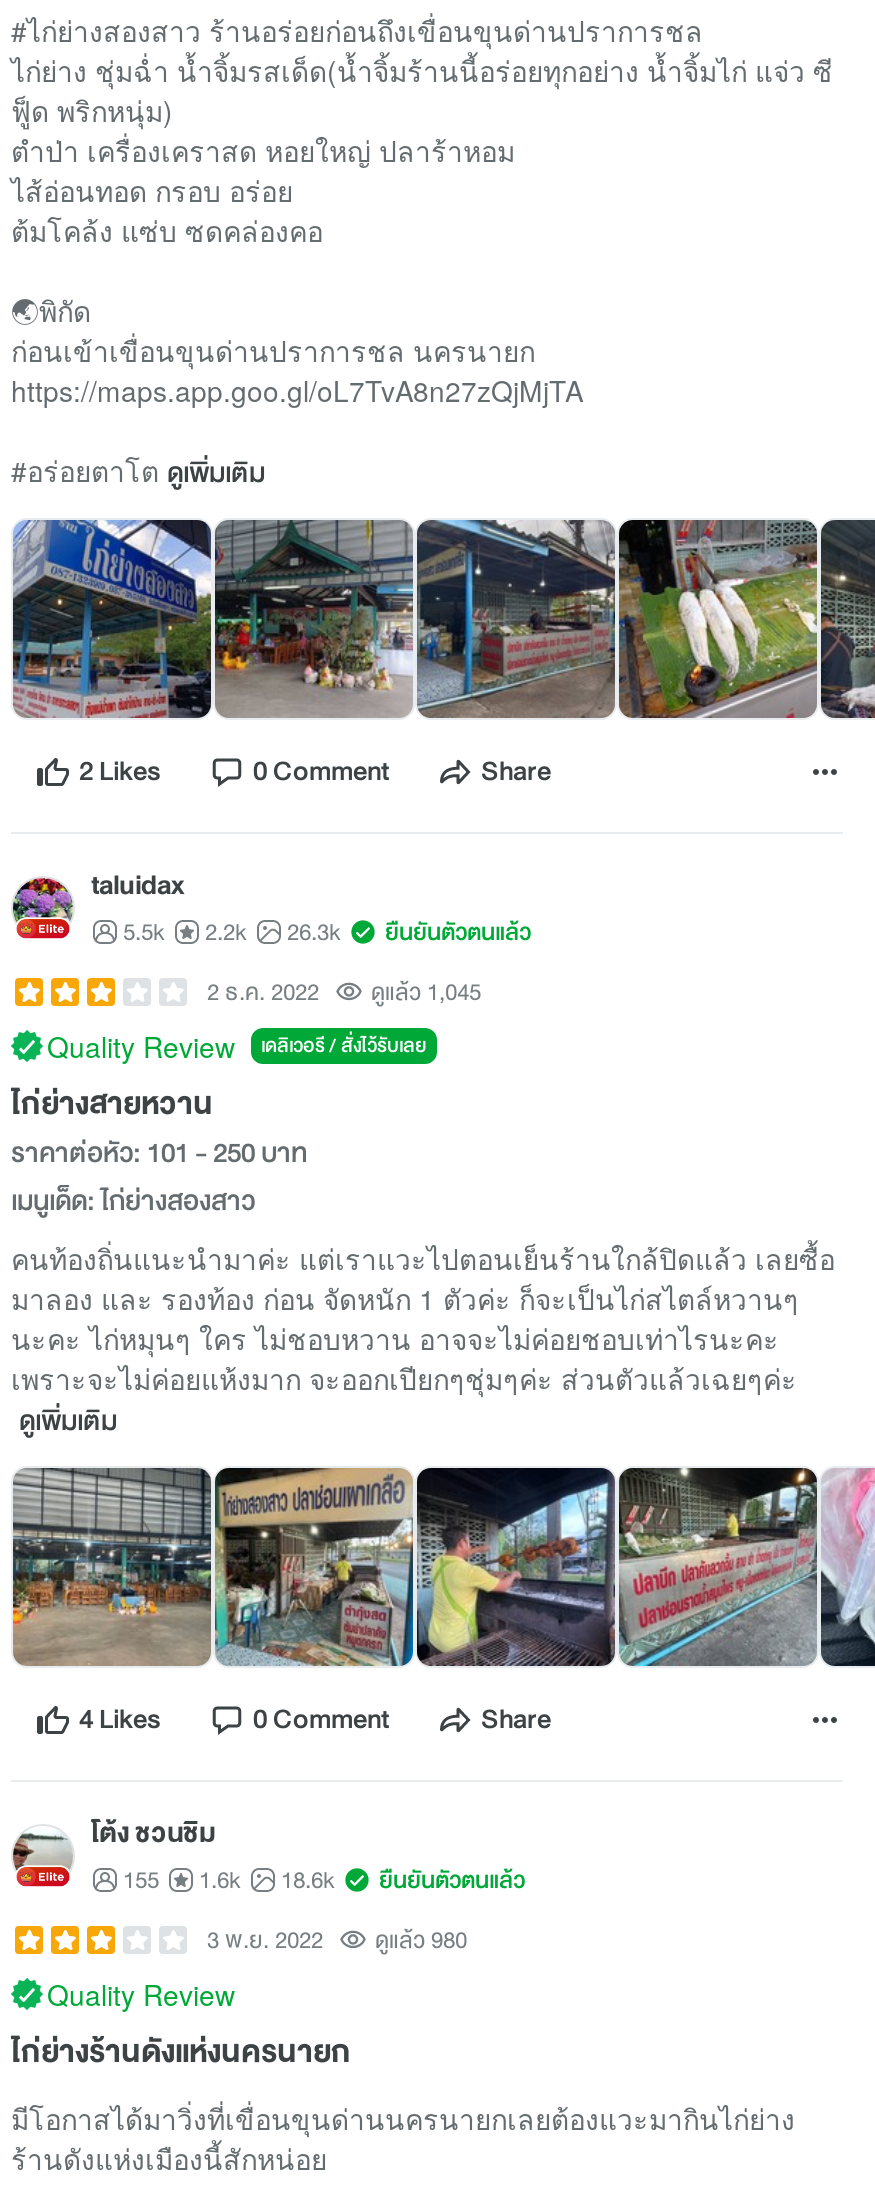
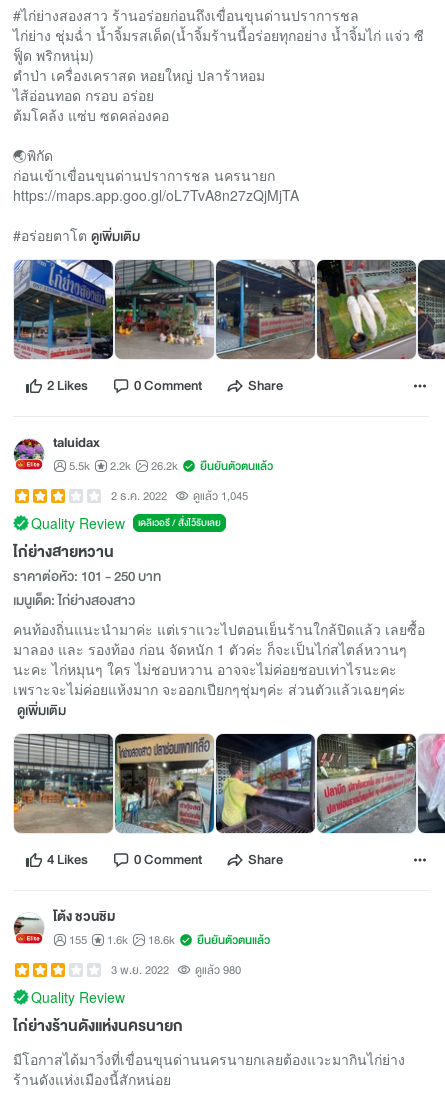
[123,914,531,950] 5.5k 2.2k 26.3k ยืนยันตัวตนแล้ว -> [69,457,273,475] 5.5k 2.2k 26.2k ยืนยันตัวตนแล้ว

